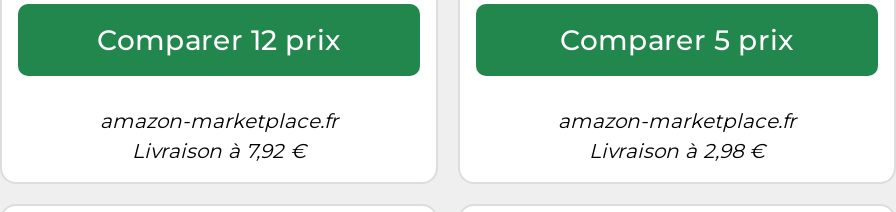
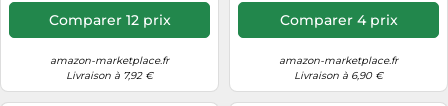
[560,22,794,58] Comparer 5 prix -> [279,11,397,29] Comparer 4 prix
[589,138,765,164] Livraison à 2,98 € -> [294,69,383,82] Livraison à 6,90 €

